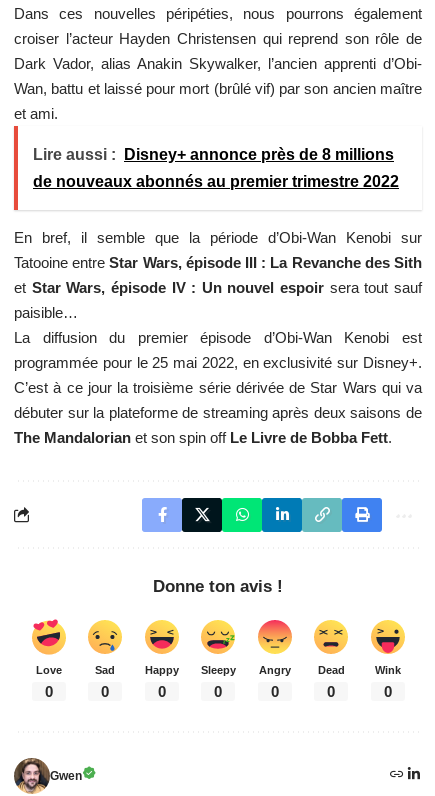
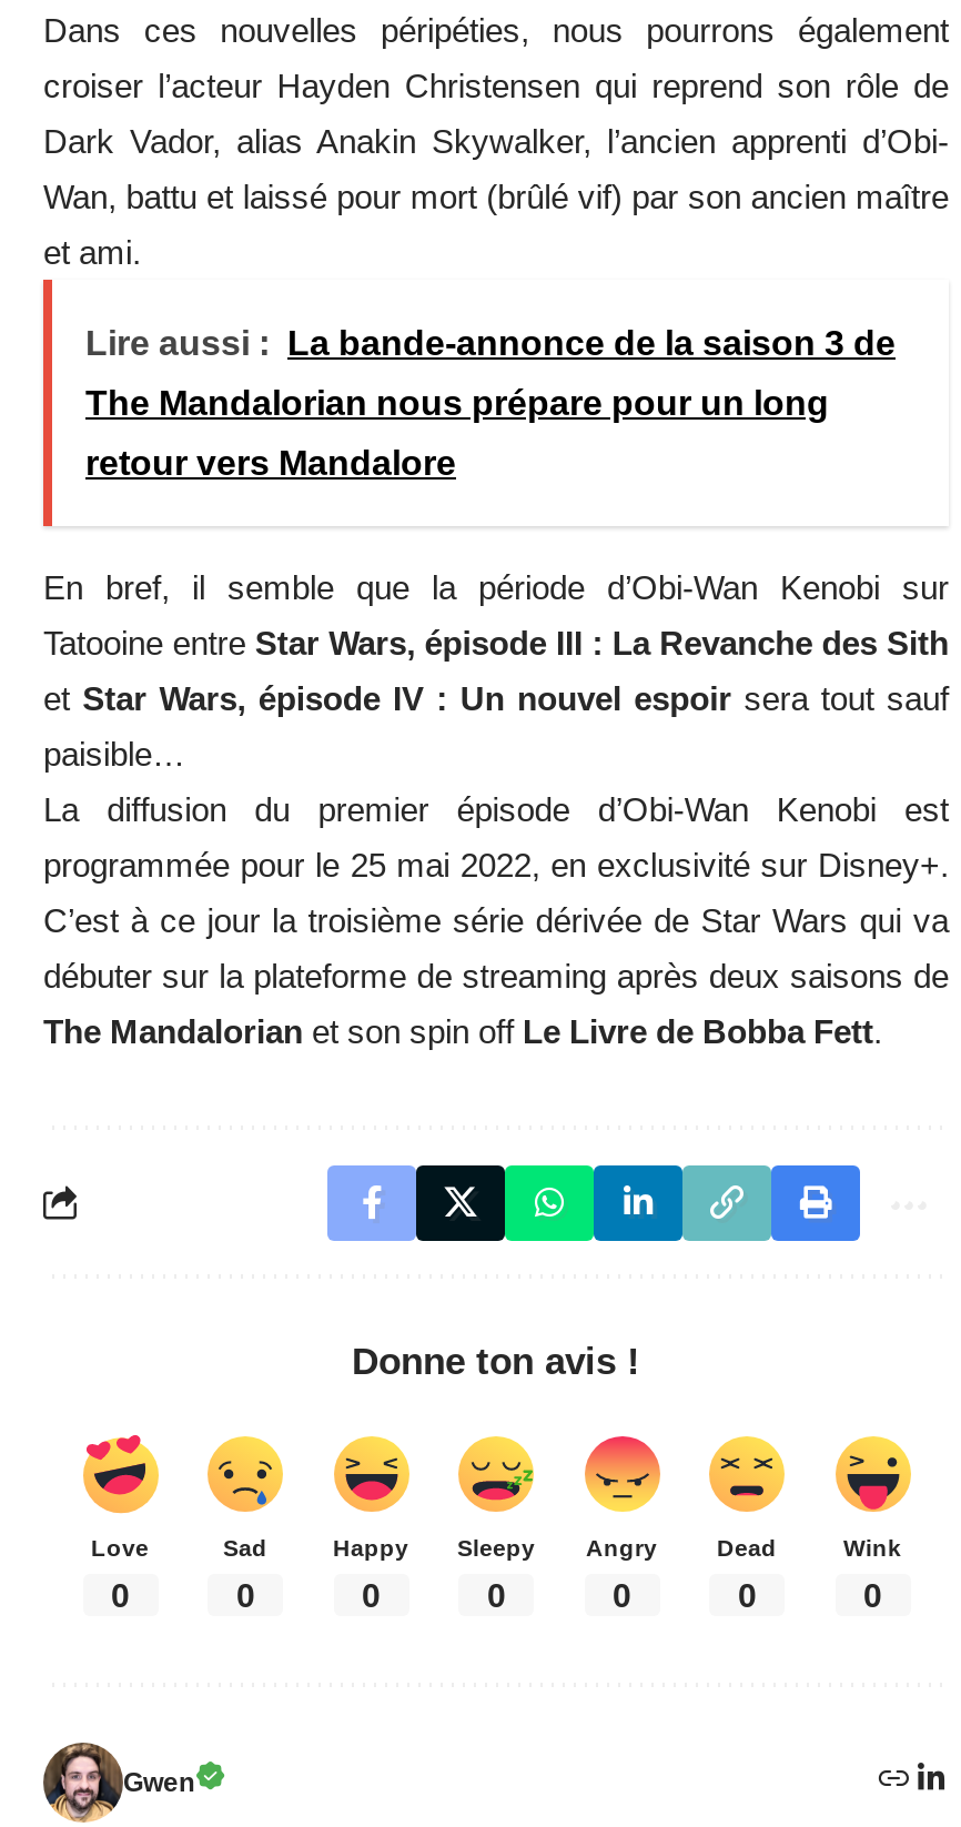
[33,146,399,190] Lire aussi : Disney+ annonce près de 8 millions | de nouveaux abonnés au premier trimestre 2022 -> [85,324,896,482] Lire aussi : La bande-annonce de la saison 3 de | The Mandalorian nous prépare pour un long | retour vers Mandalore

